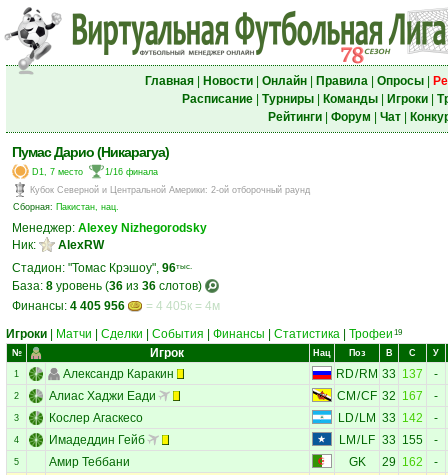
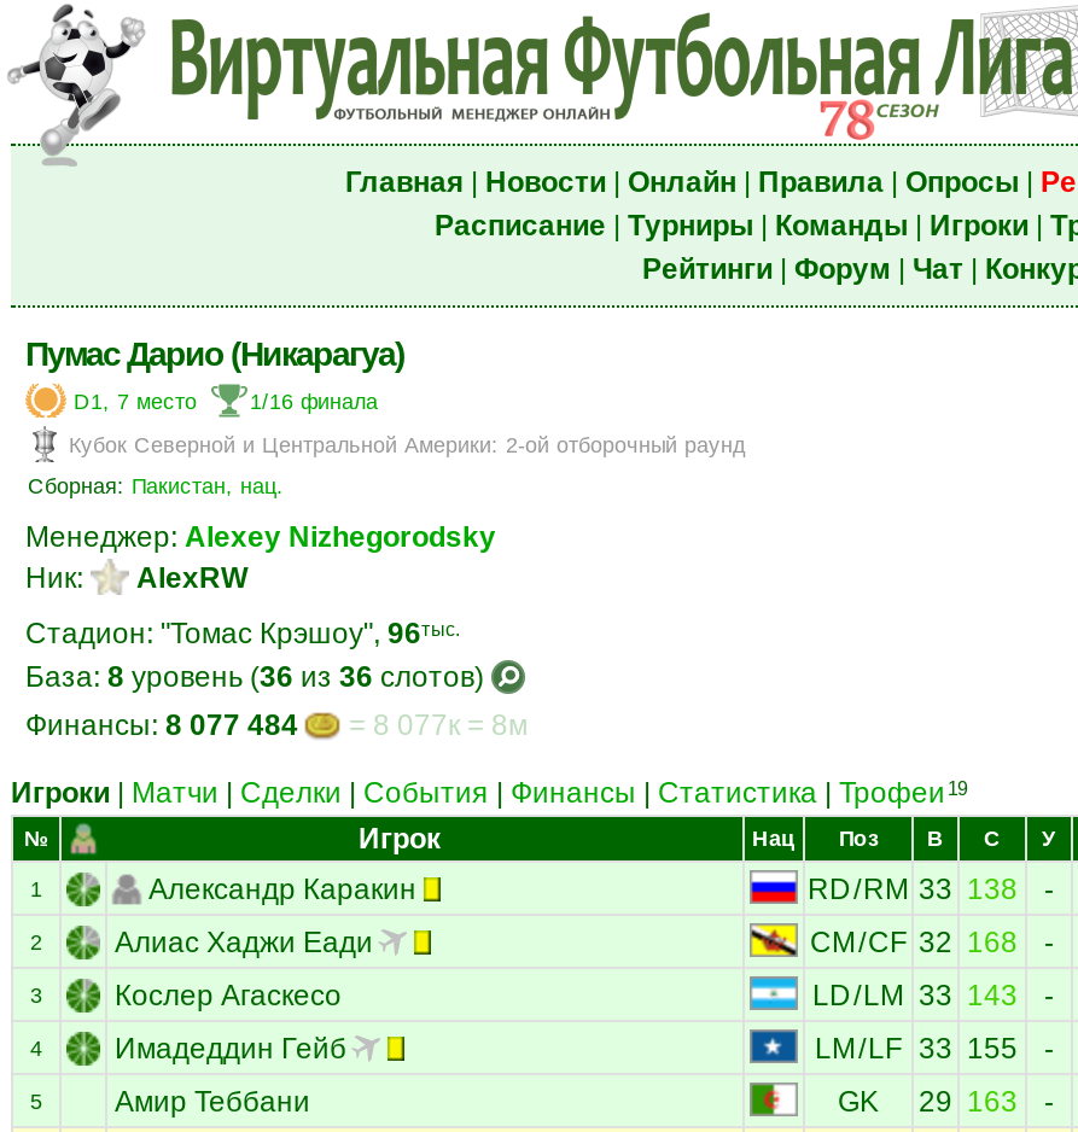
[12,299,220,313] Финансы: 4 405 956 | = 4 405к = 4м -> [25,708,528,742] Финансы: 8 077 484 | = 8 077к = 8м
[336,367,423,381] RD/RM 33 137 -> [808,873,1018,906] RD/RM 33 138
[337,389,423,403] CM/CF 32 167 -> [810,926,1018,959] CM/CF 32 168
[338,411,423,425] LD/LM 33 142 -> [812,979,1018,1013] LD/LM 33 143
[382,455,423,469] 29 162 -> [919,1085,1018,1119] 29 163

